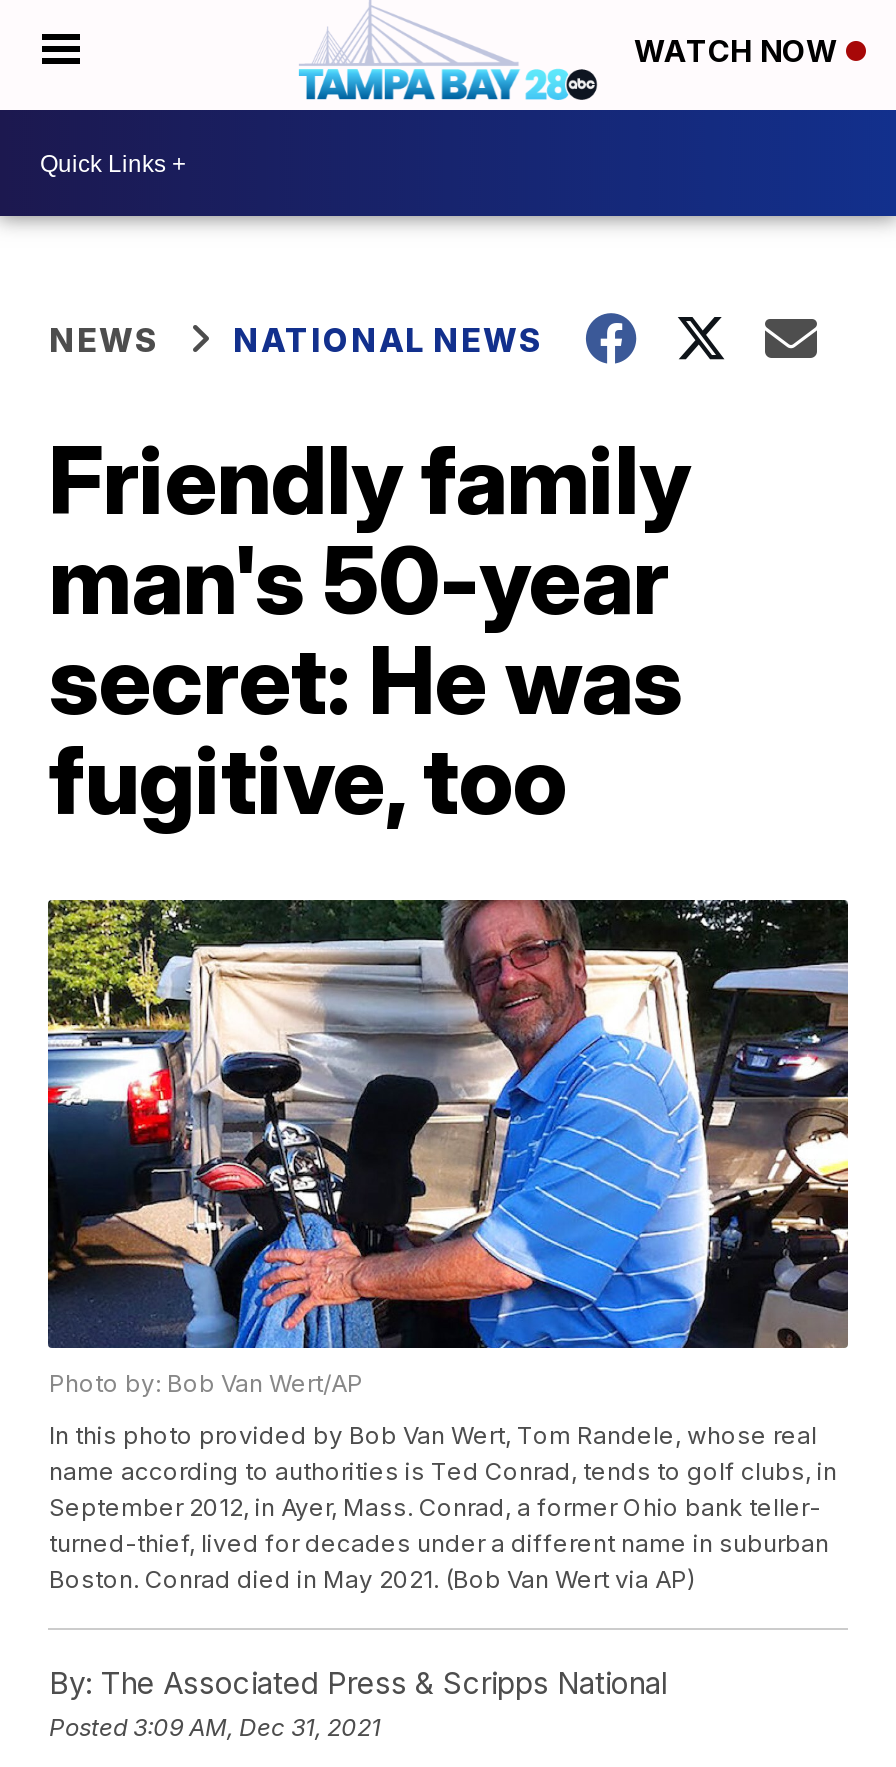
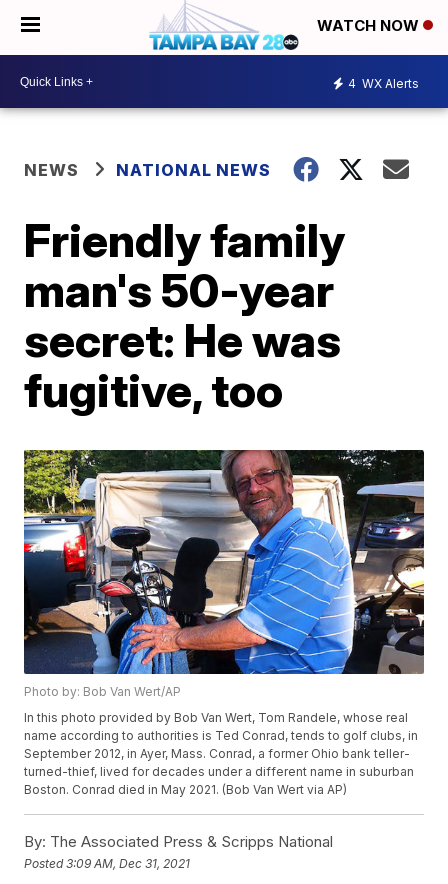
none -> [348,75,419,90] 4 WX Alerts

